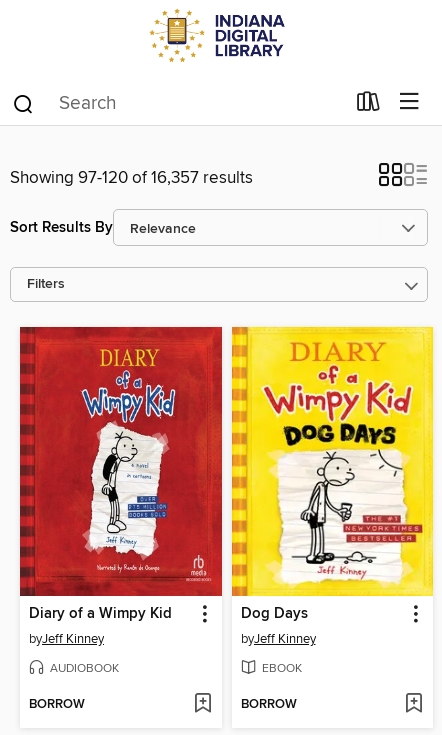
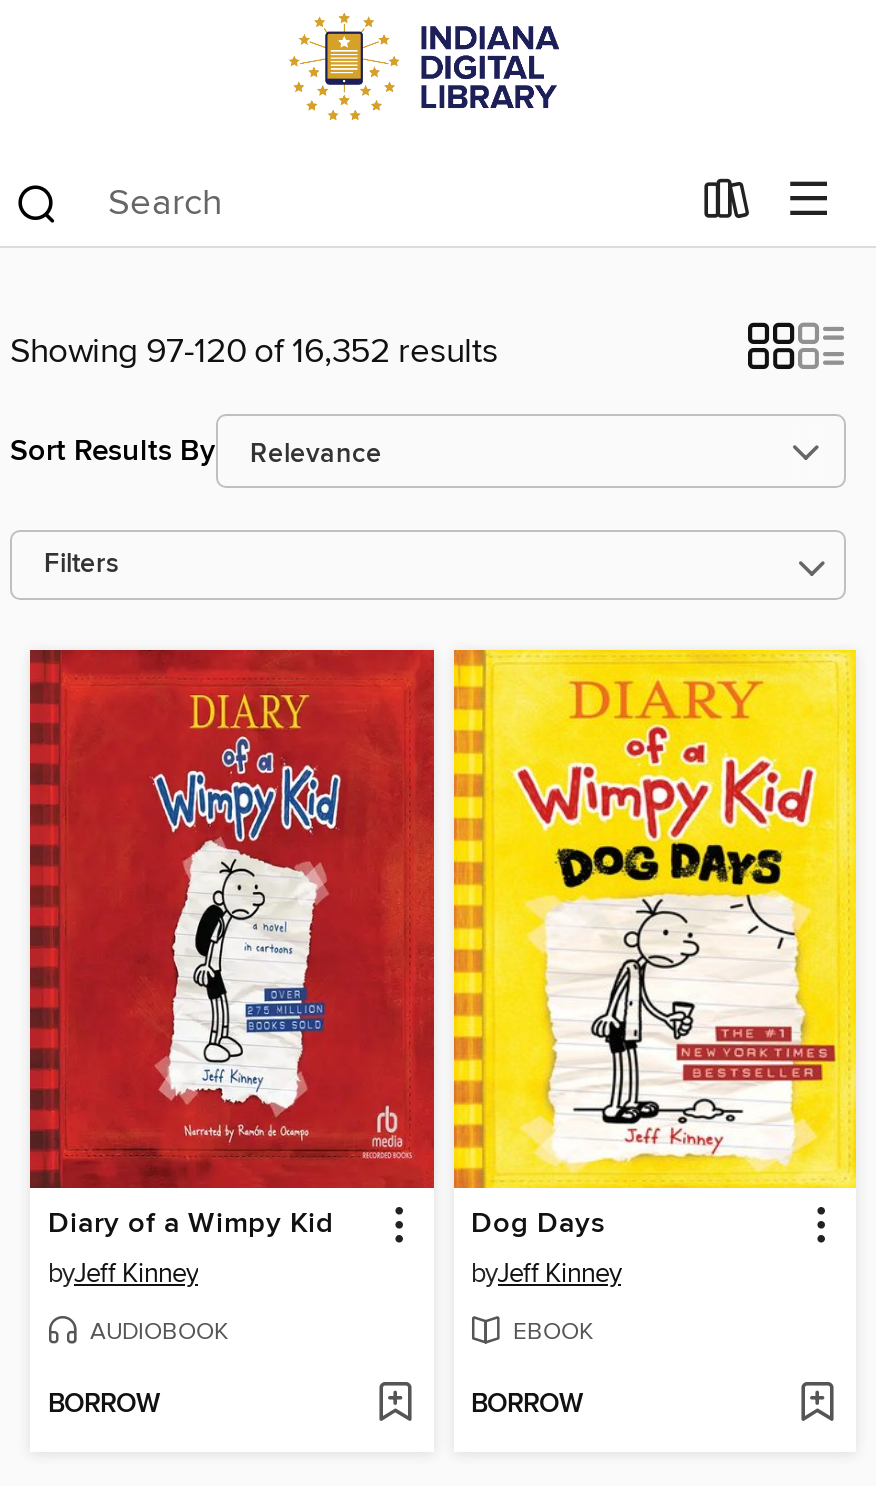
[10,167,253,189] Showing 97-120 of 16,357 results -> [10,330,498,374] Showing 97-120 of 16,352 results

